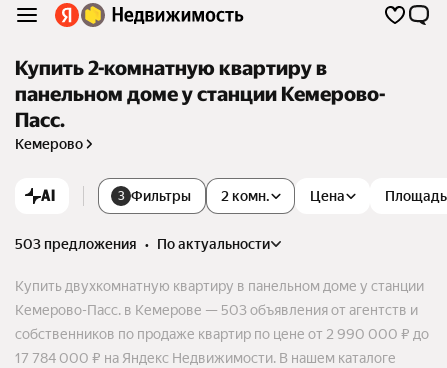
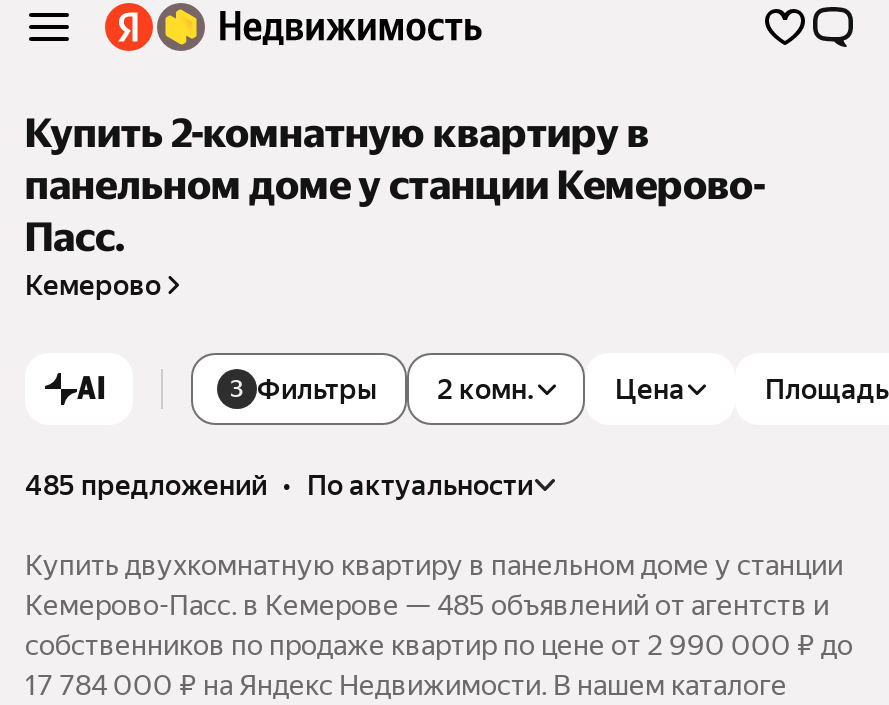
[15,236,270,252] 503 предложения • по актуальности -> [25,469,533,501] 485 предложений • по актуальности
[15,302,418,318] Кемерово-Пасс. в Кемерове — 503 объявления от агентств и -> [25,589,829,621] Кемерово-Пасс. в Кемерове — 485 объявлений от агентств и

